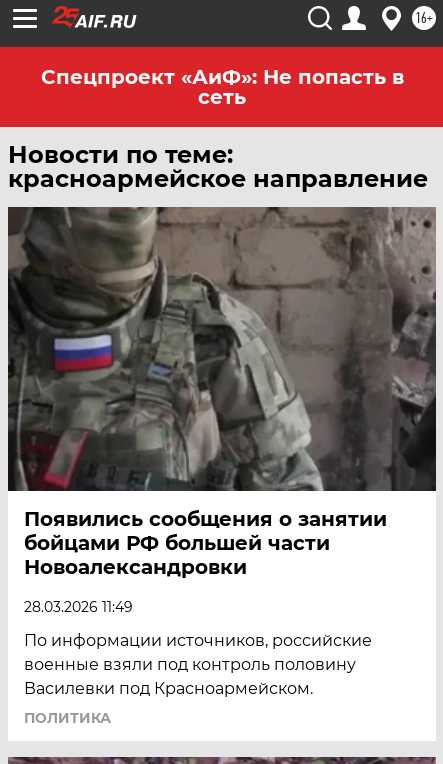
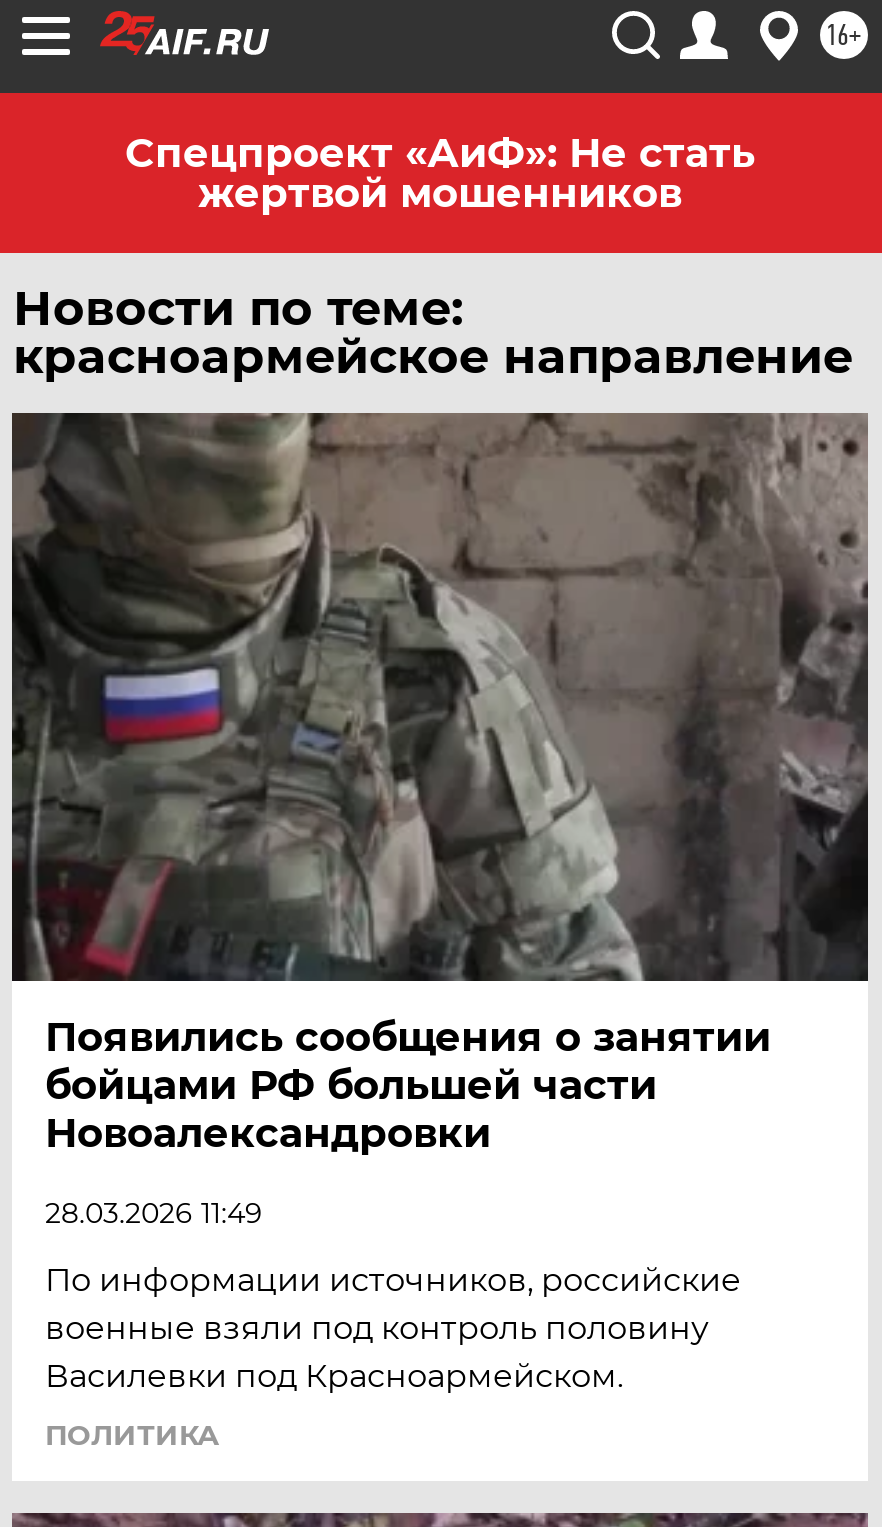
[40,65,403,109] Спецпроект «АиФ»: Не попасть в | сеть -> [125,129,755,217] Спецпроект «АиФ»: Не стать | жертвой мошенников

